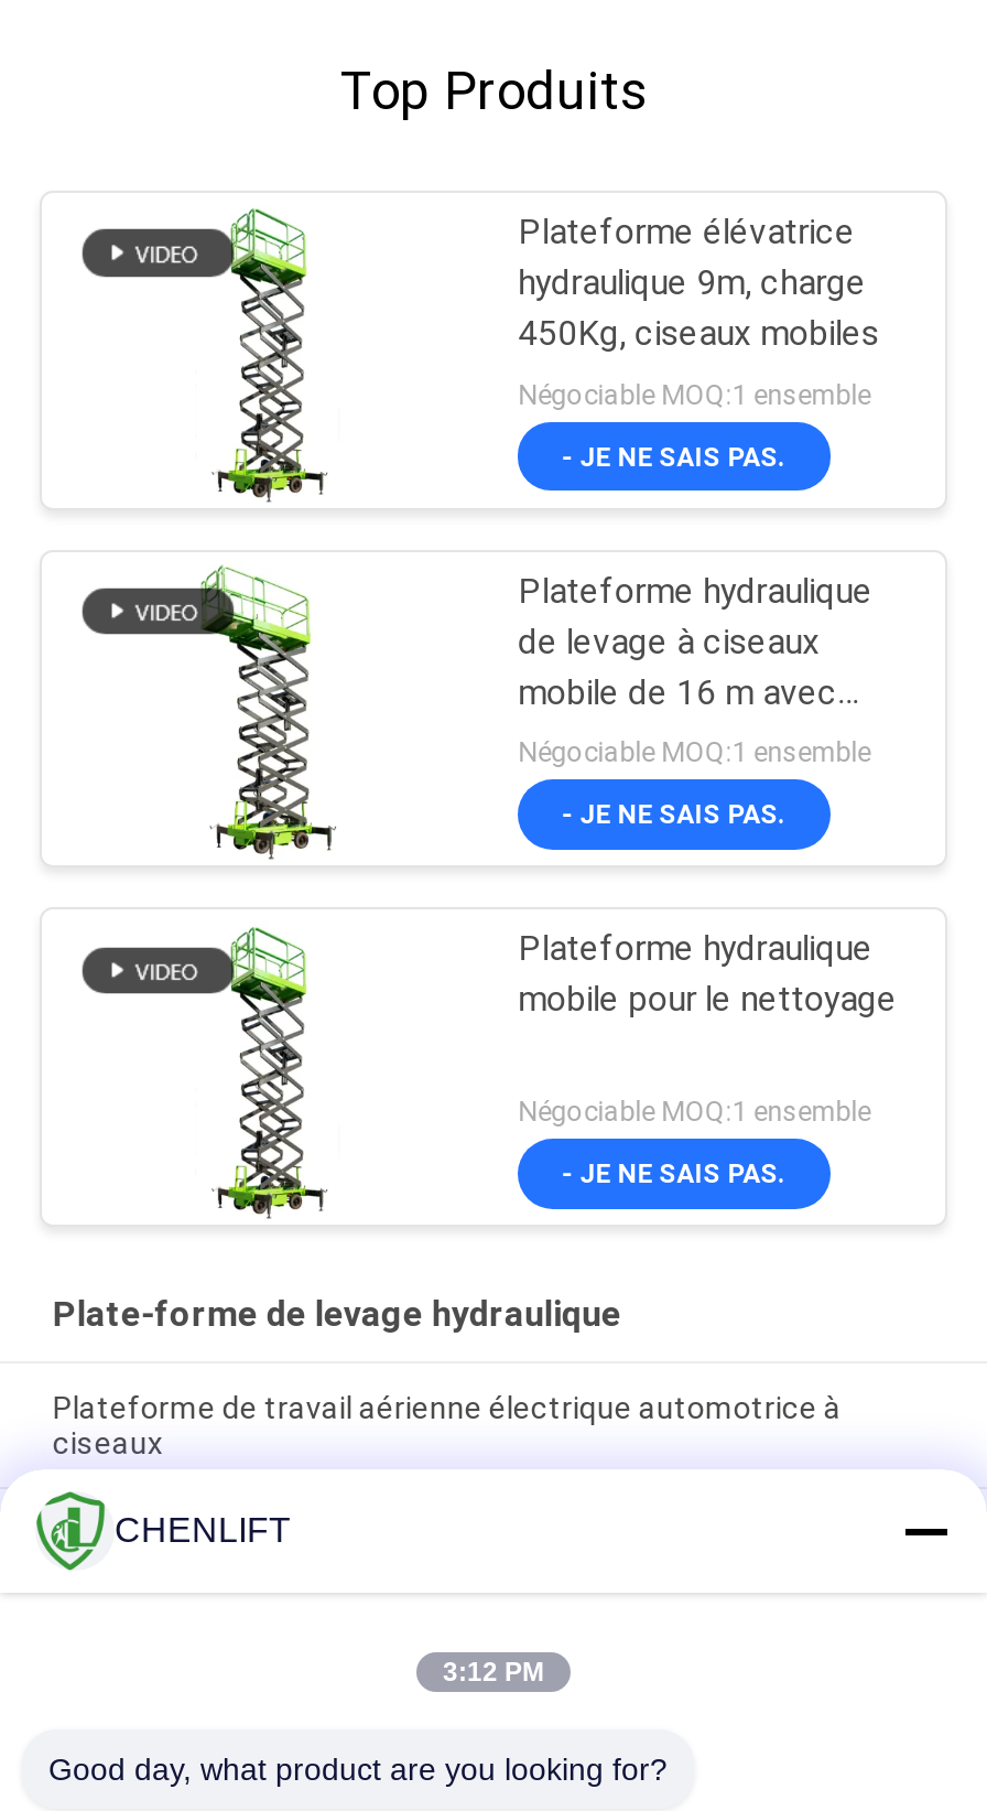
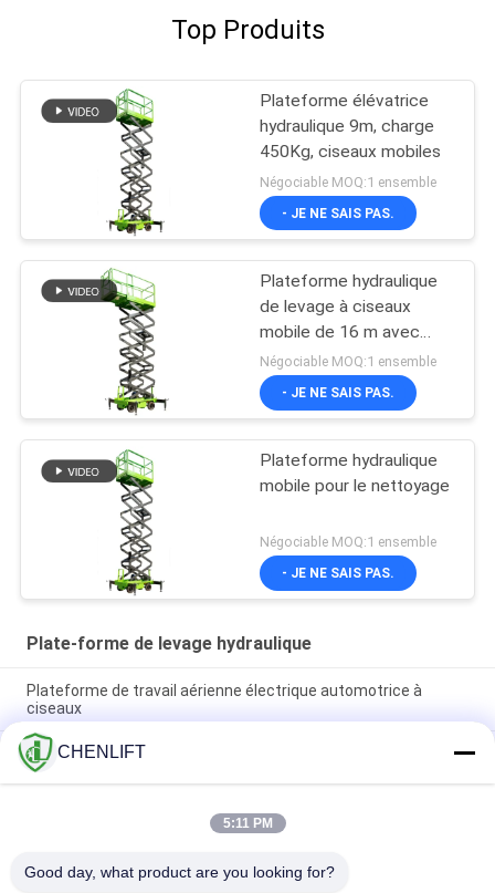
[443,1657,544,1688] 3:12 PM -> [223,816,272,831] 5:11 PM

